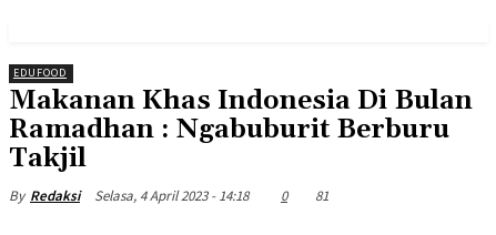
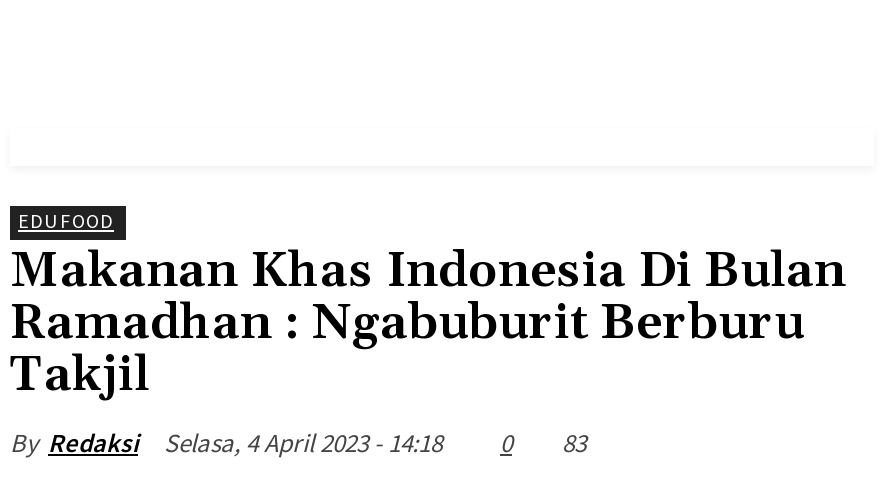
[9,186,328,205] By Redaksi Selasa, 4 April 2023 - 14:18 0 81 -> [10,426,586,461] By Redaksi Selasa, 4 April 2023 - 14:18 0 83

